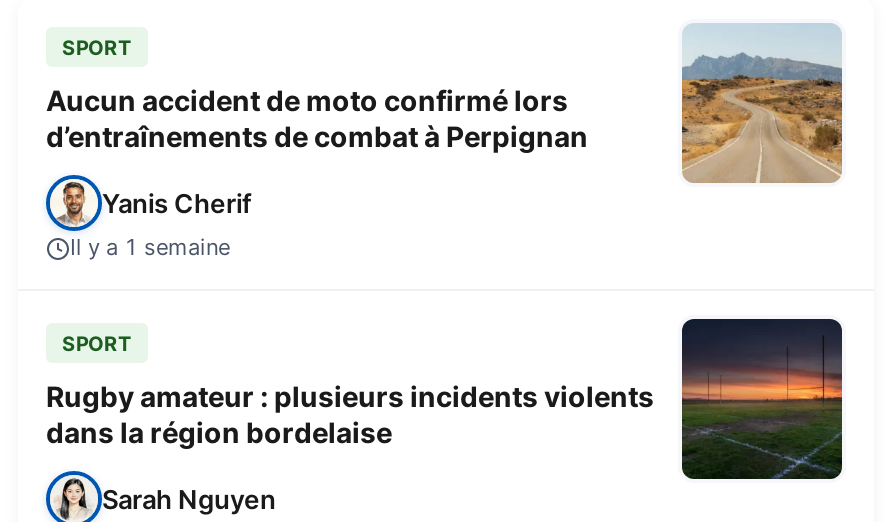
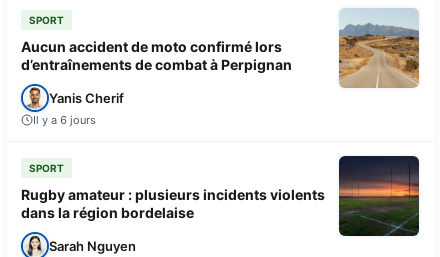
[70,233,230,261] Il y a 1 semaine -> [33,113,96,127] Il y a 6 jours

